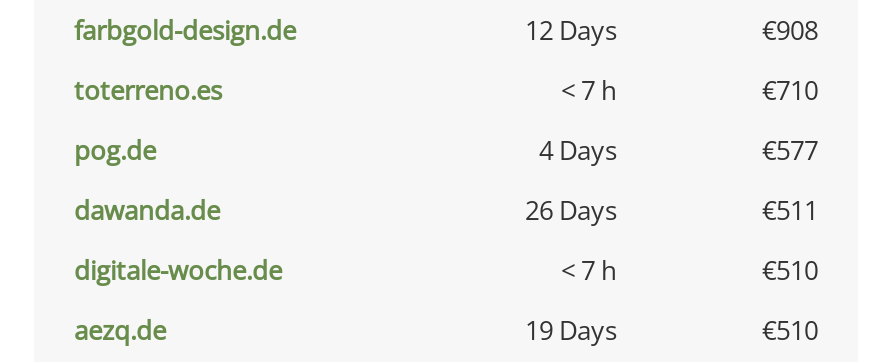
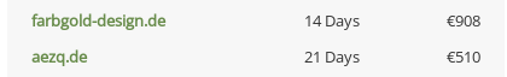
[525,12,617,48] 12 Days -> [304,10,359,31] 14 Days
[74,72,818,288] toterreno.es | < 7 h | €710 | pog.de | 4 Days | €577 | dawanda.de | 26 Days | €511 | digitale-woche.de | < 7 h | €510 -> none
[525,312,617,348] 19 Days -> [304,46,359,67] 21 Days

